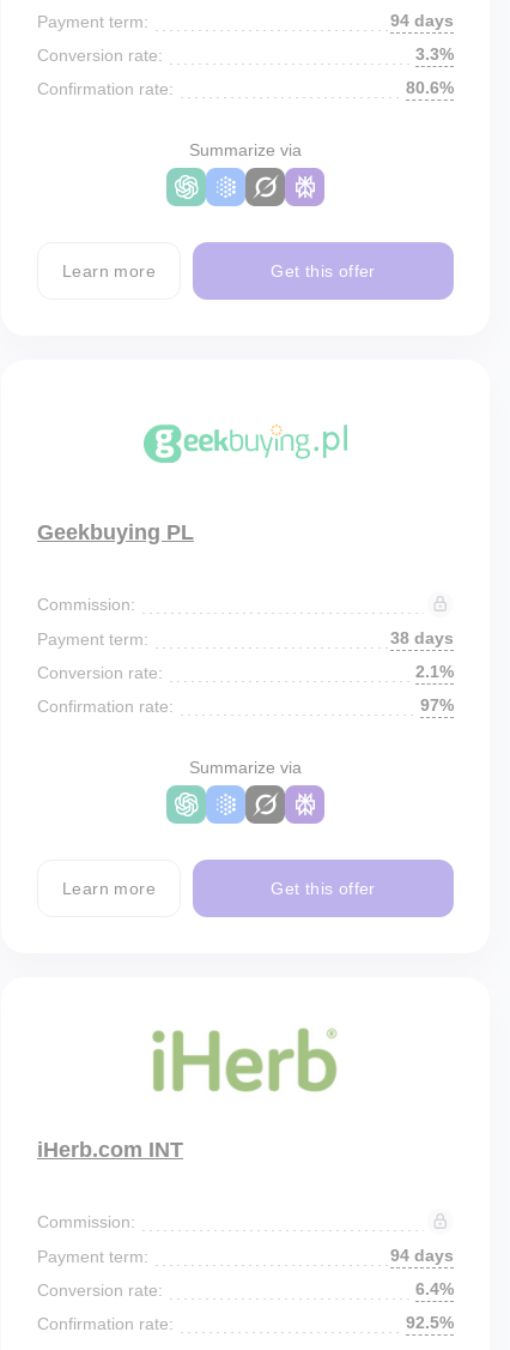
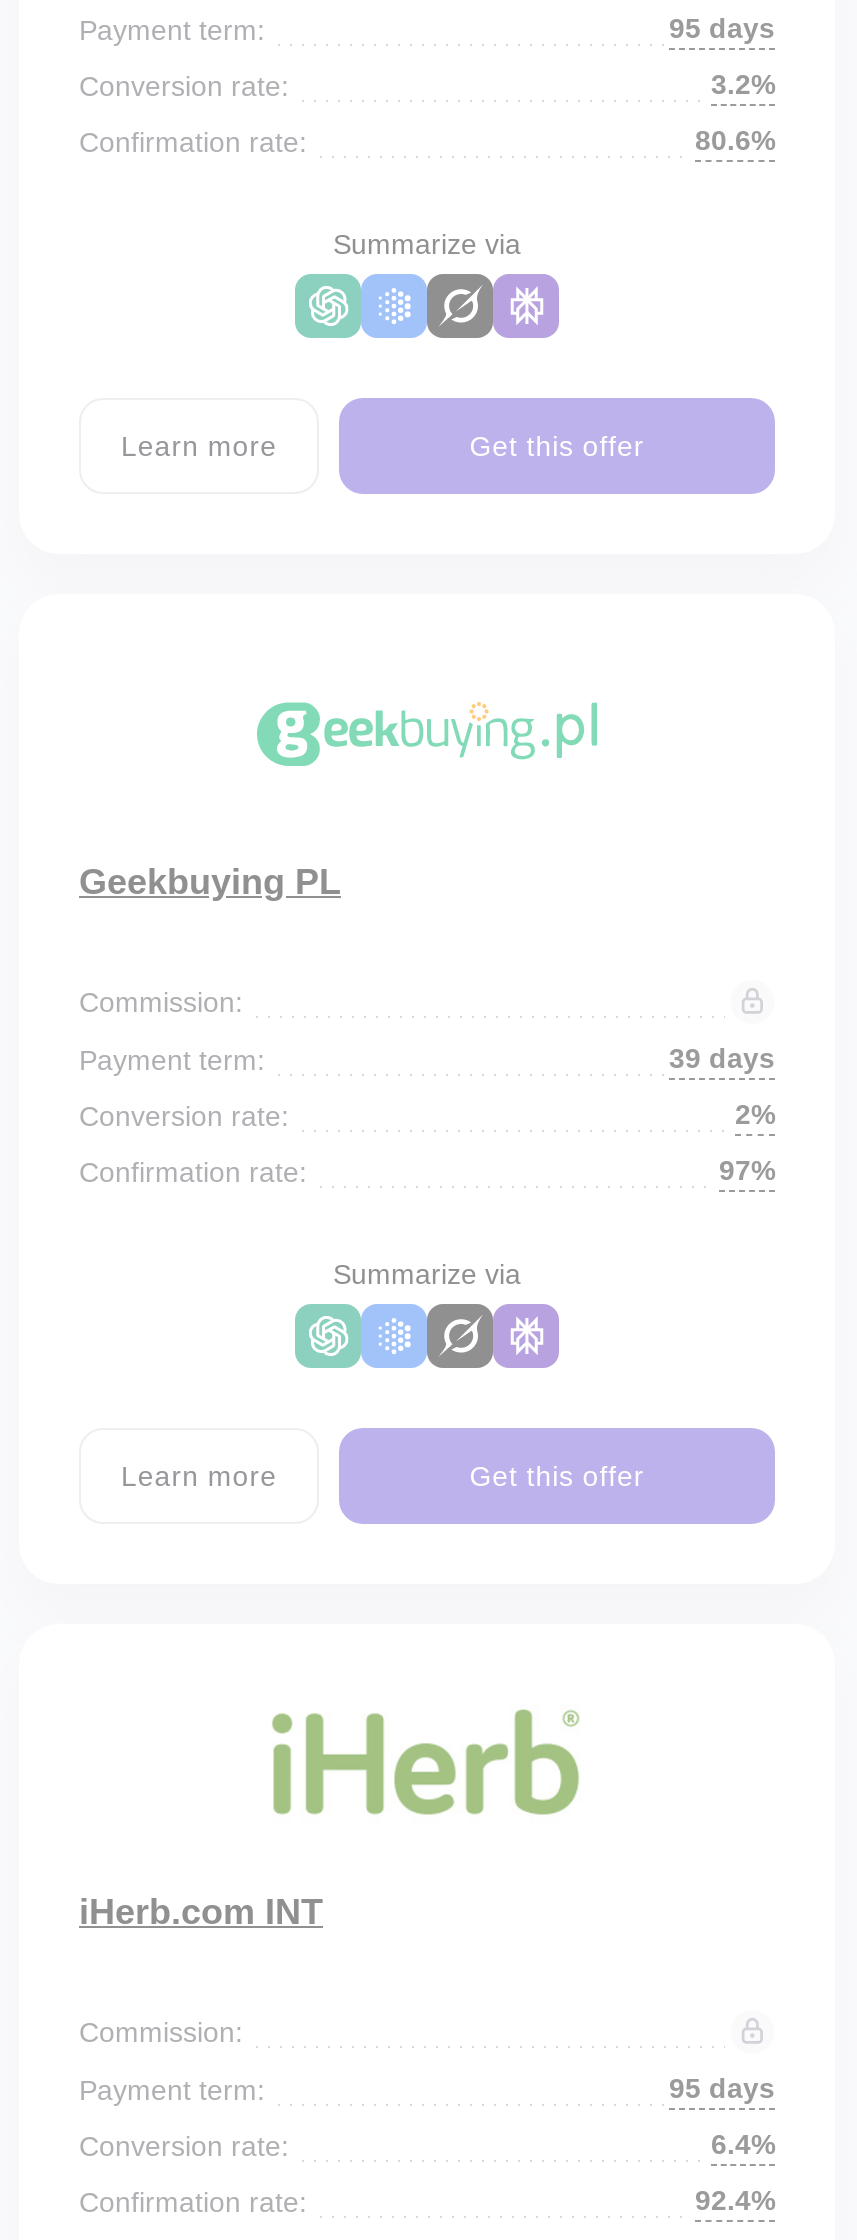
[390,11,454,30] 94 days -> [669,12,775,44] 95 days
[415,44,454,64] 3.3% -> [711,68,775,100] 3.2%
[390,628,454,647] 38 days -> [669,1042,775,1074] 39 days
[415,662,454,681] 2.1% -> [735,1098,775,1130] 2%
[390,1246,454,1265] 94 days -> [669,2072,775,2104] 95 days
[406,1313,454,1332] 92.5% -> [695,2184,775,2216] 92.4%

